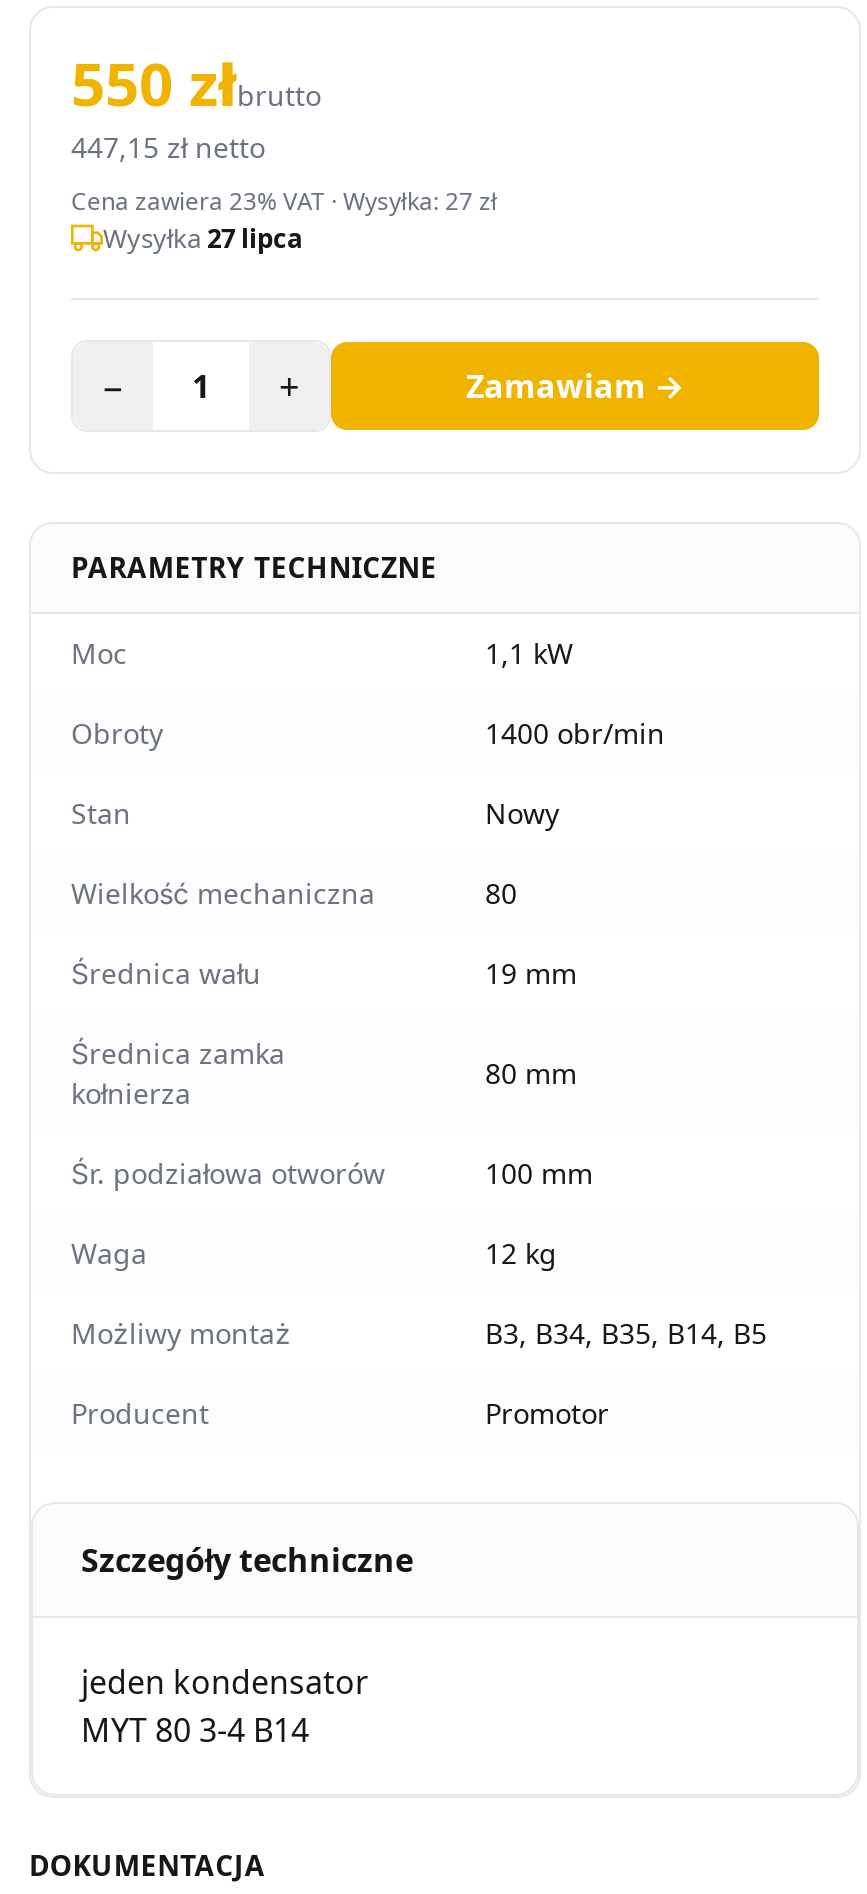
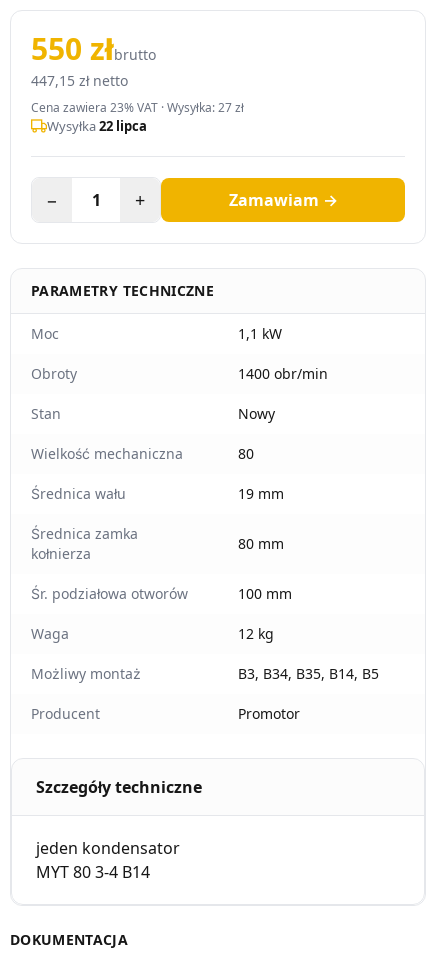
[103,219,303,255] Wysyłka 27 lipca -> [47,116,147,134] Wysyłka 22 lipca

